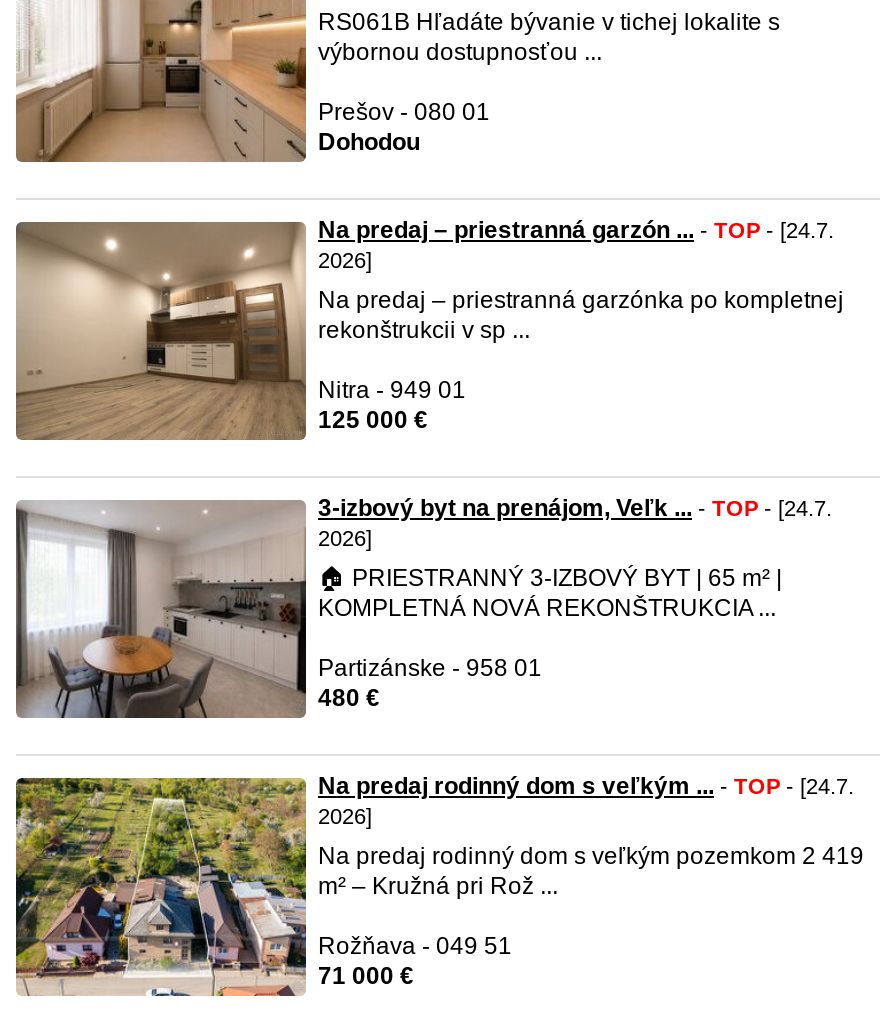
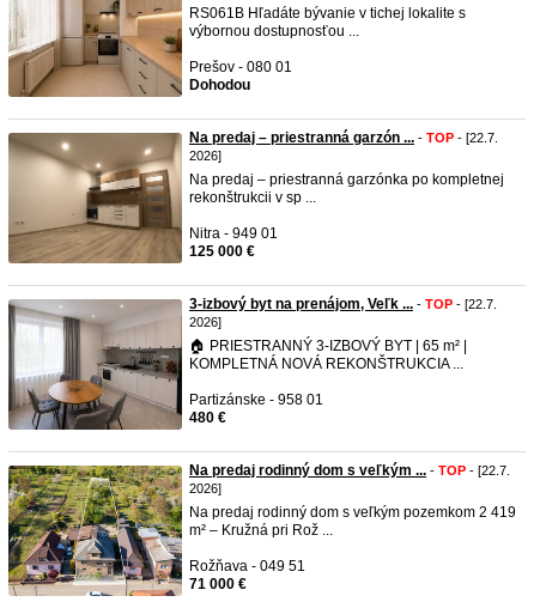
[318,216,834,244] Na predaj – priestranná garzón ... - TOP - [24.7. -> [189,129,498,146] Na predaj – priestranná garzón ... - TOP - [22.7.
[318,494,832,522] 3-izbový byt na prenájom, Veľk ... - TOP - [24.7. -> [189,296,497,312] 3-izbový byt na prenájom, Veľk ... - TOP - [22.7.
[318,772,854,800] Na predaj rodinný dom s veľkým ... - TOP - [24.7. -> [189,462,510,479] Na predaj rodinný dom s veľkým ... - TOP - [22.7.

